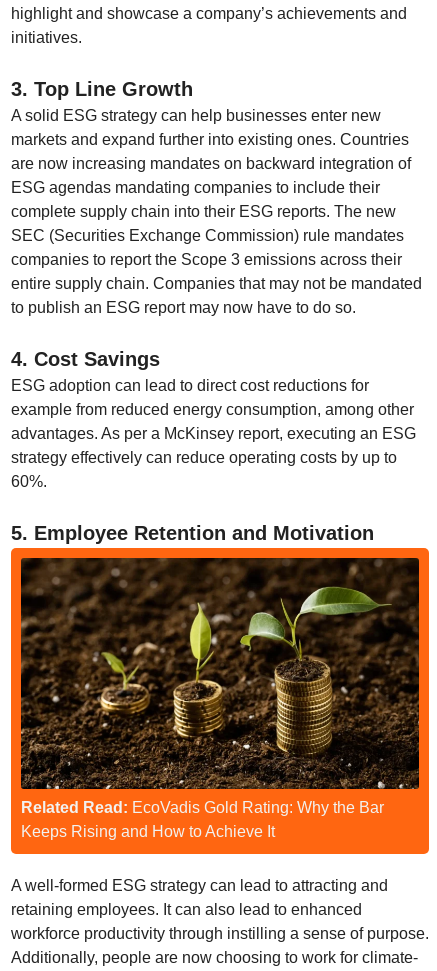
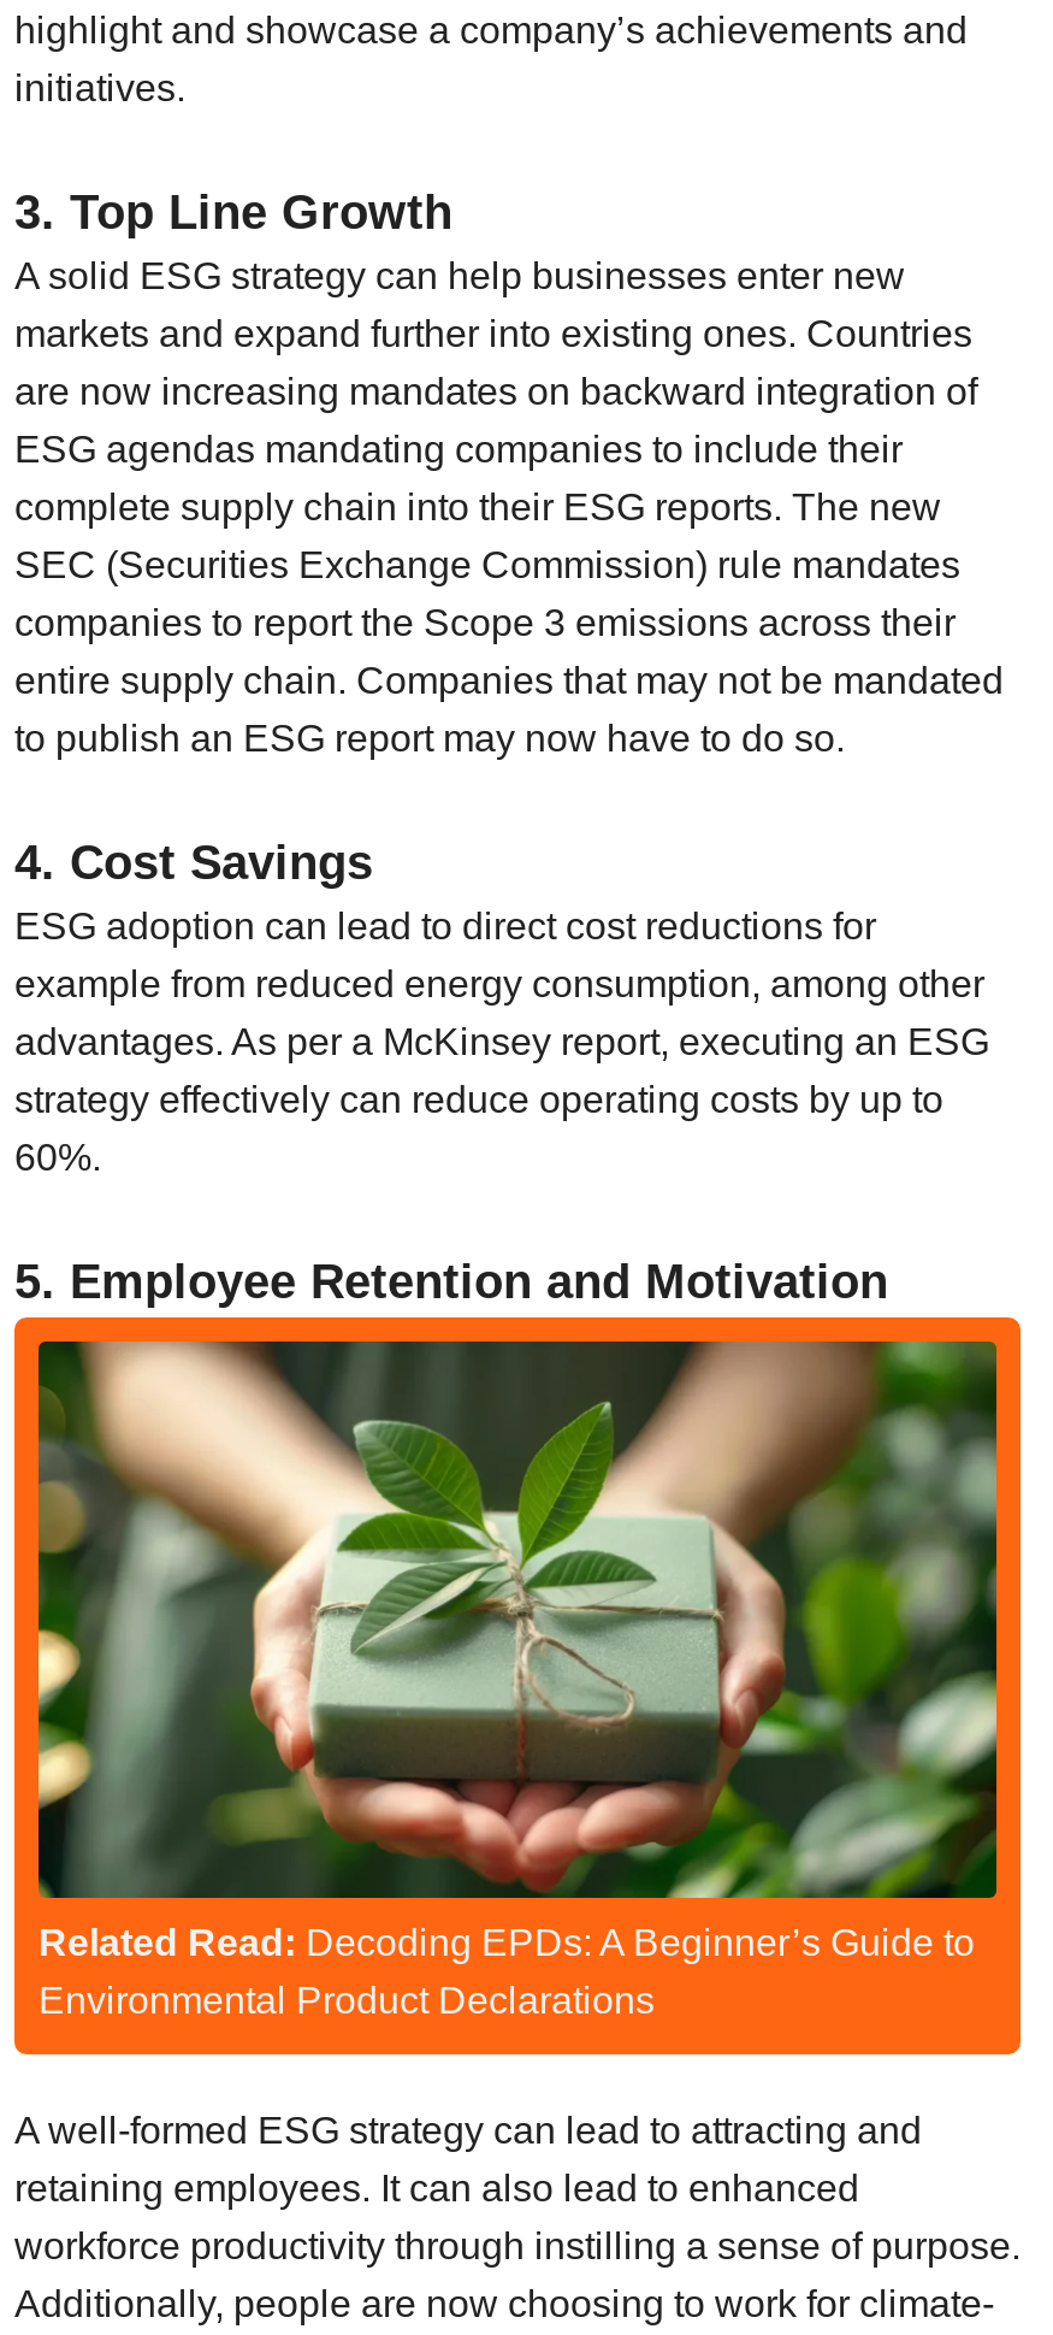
[20,557,420,840] [image] | Related Read: EcoVadis Gold Rating: Why the Bar | Keeps Rising and How to Achieve It -> [36,1342,999,2021] [image] | Related Read: Decoding EPDs: A Beginner’s Guide to | Environmental Product Declarations

